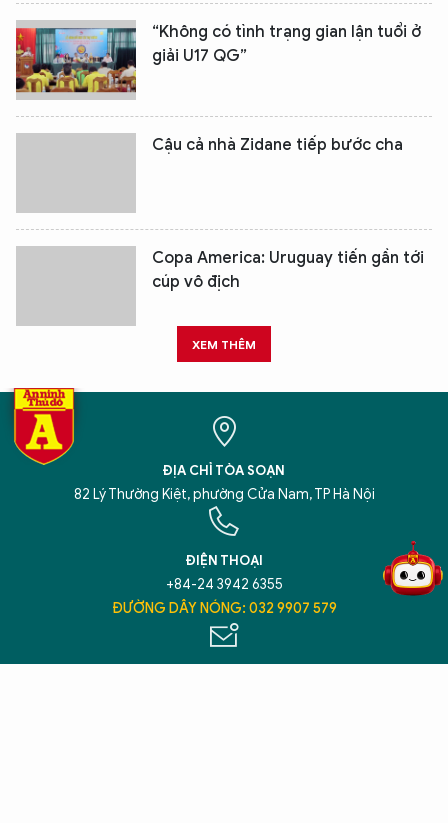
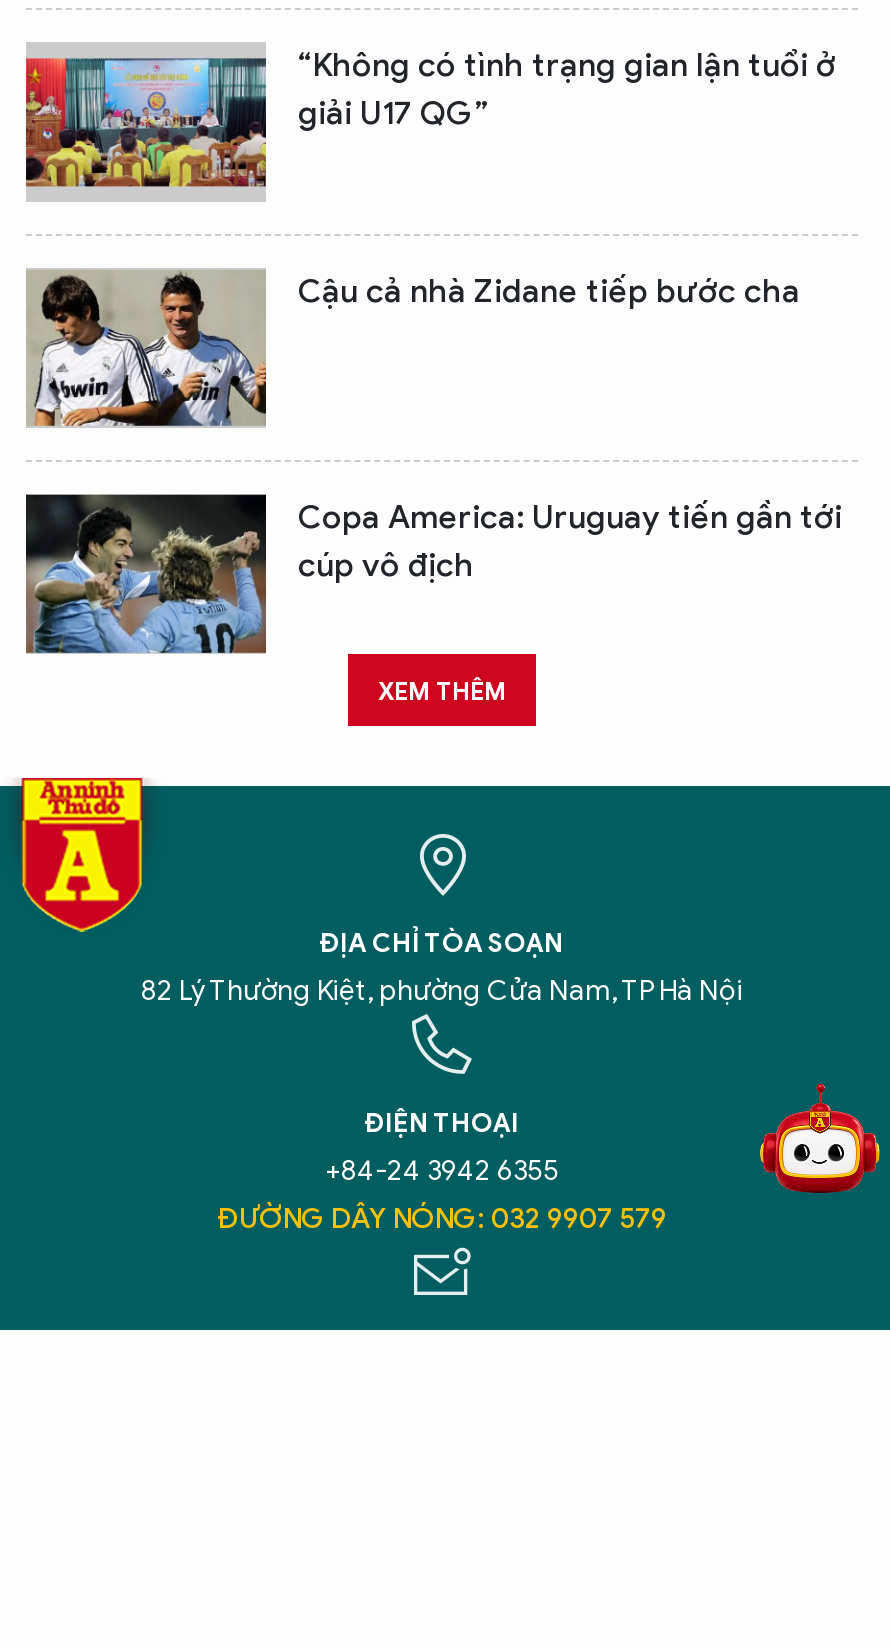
none -> [28,270,268,428] [image]
none -> [24,494,268,654] [image]

